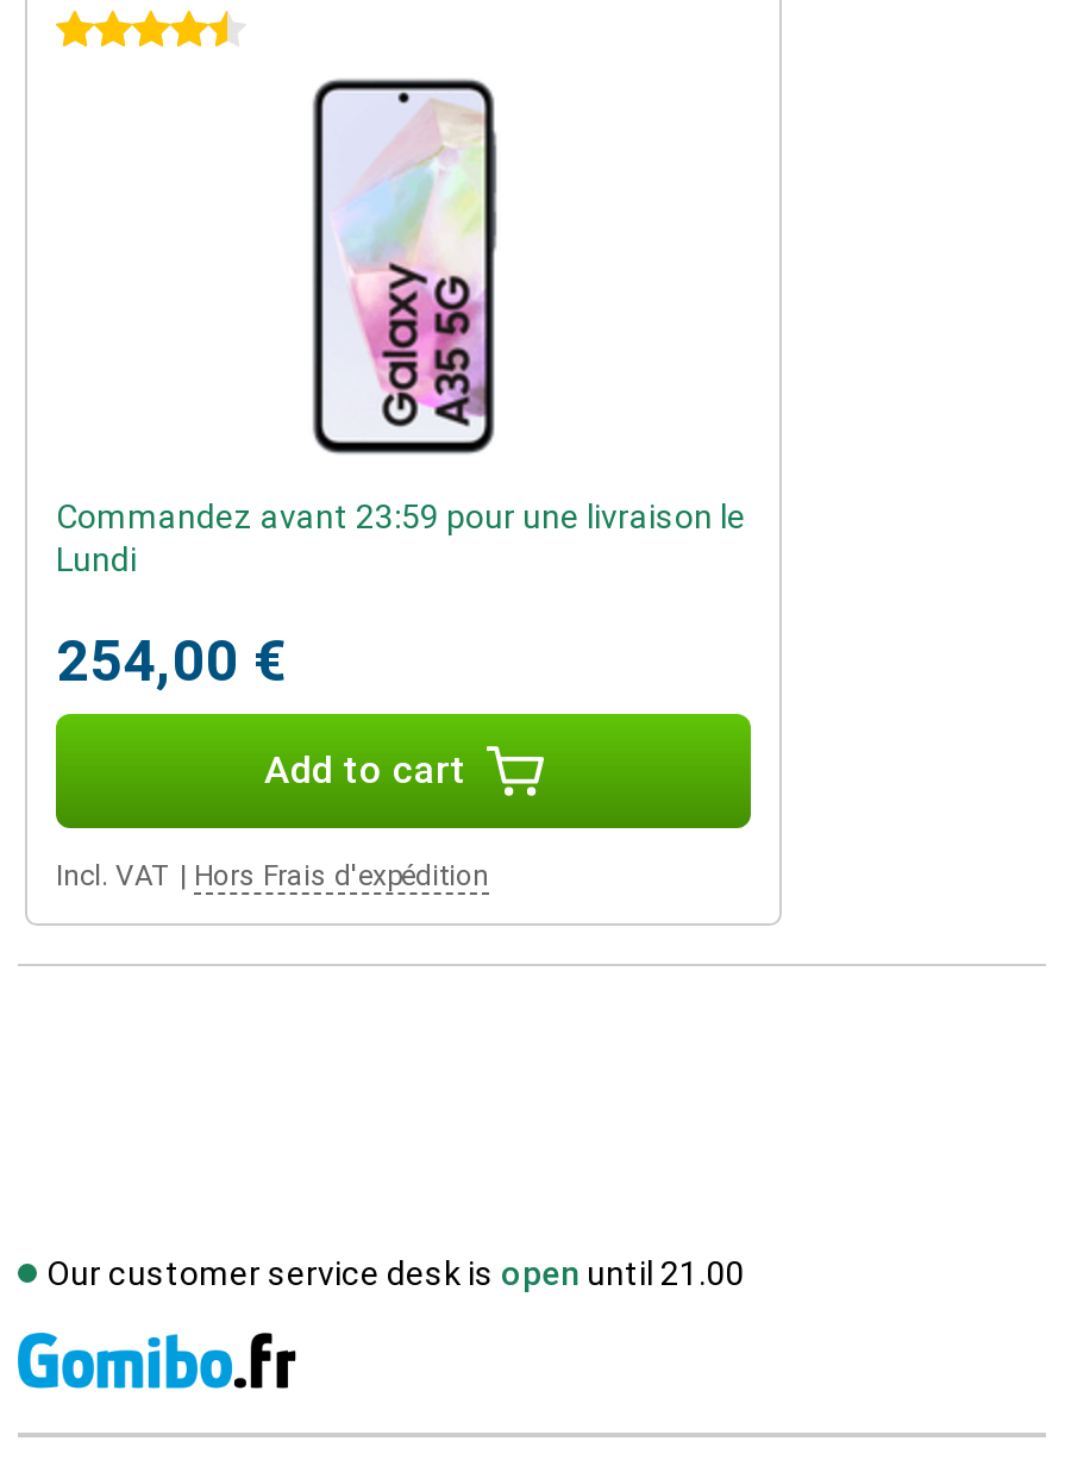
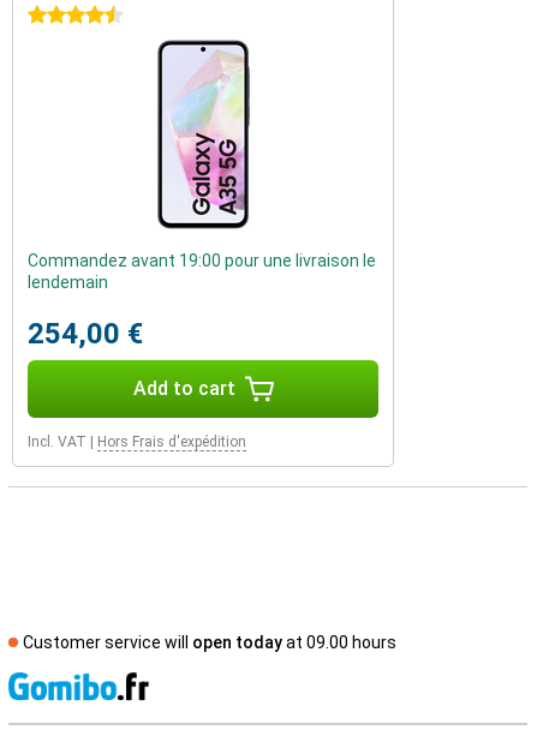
[56,497,746,578] Commandez avant 23:59 pour une livraison le | Lundi -> [28,251,376,292] Commandez avant 19:00 pour une livraison le | lendemain
[46,1254,744,1292] Our customer service desk is open until 21.00 -> [23,633,396,652] Customer service will open today at 09.00 hours

